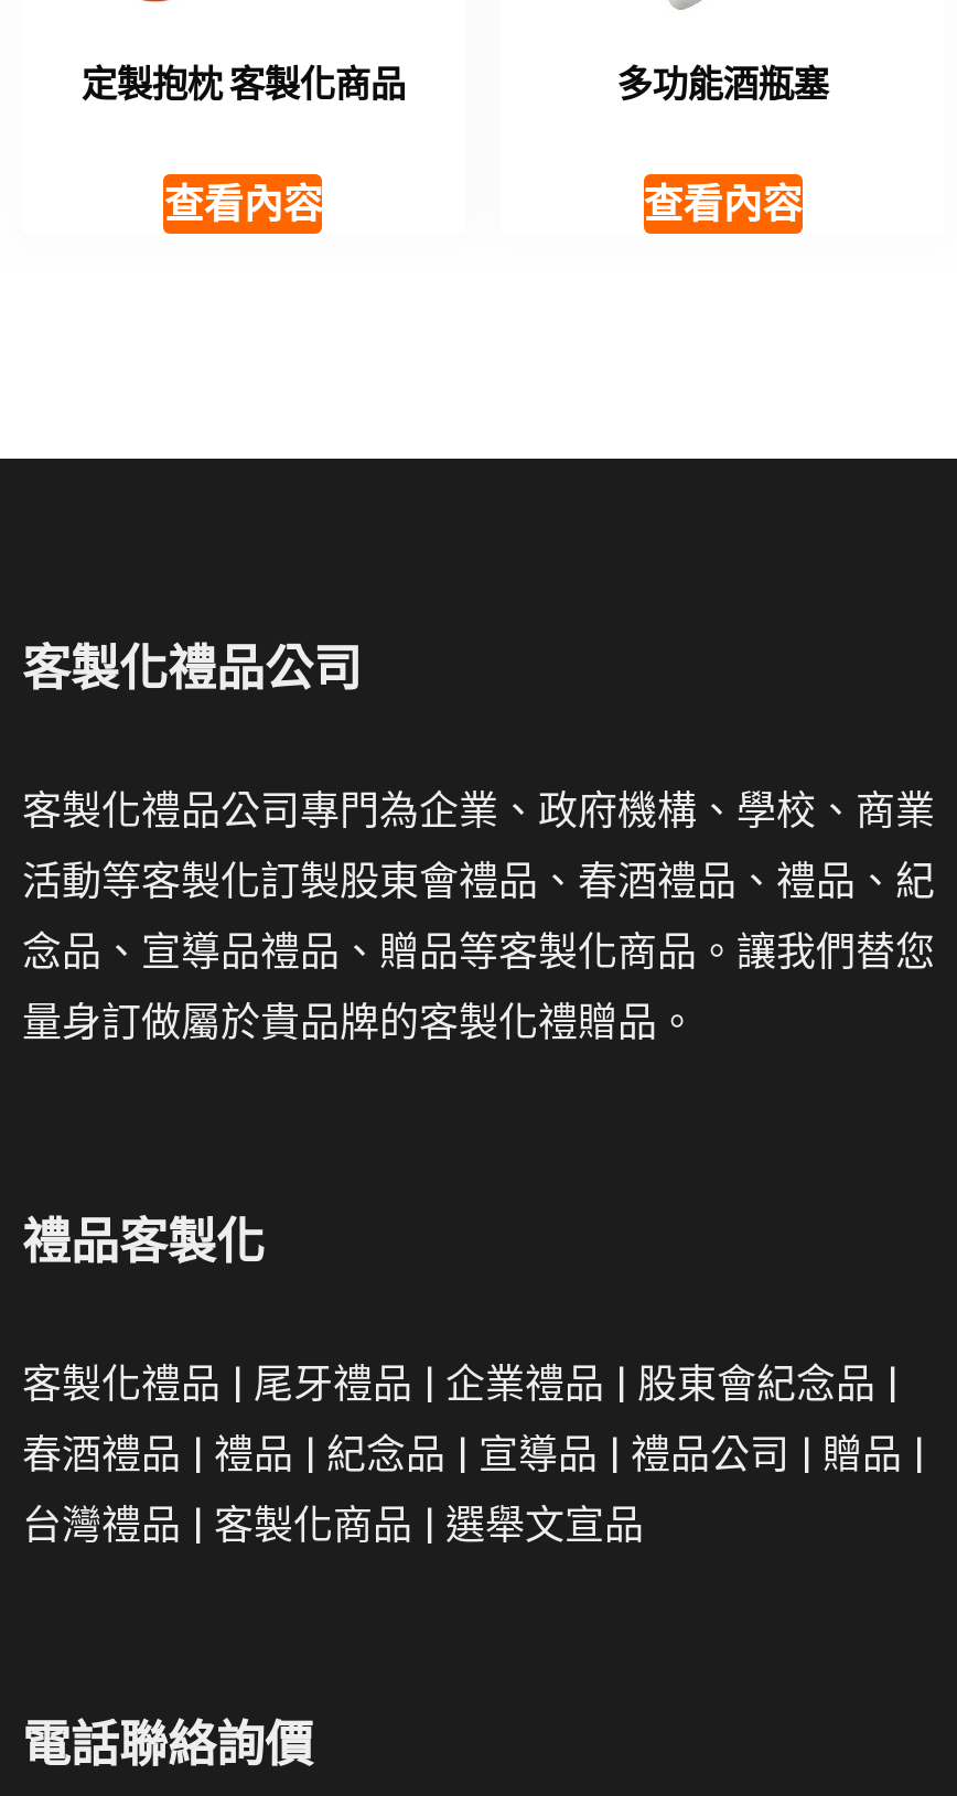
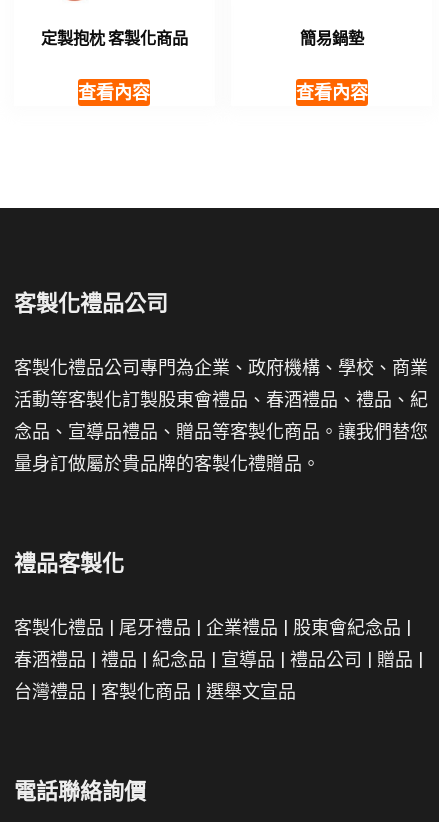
[617,60,828,111] 多功能酒瓶塞 -> [300,27,364,50] 簡易鍋墊

